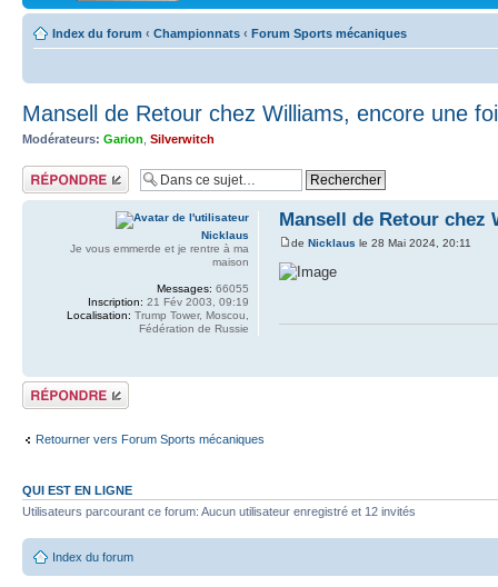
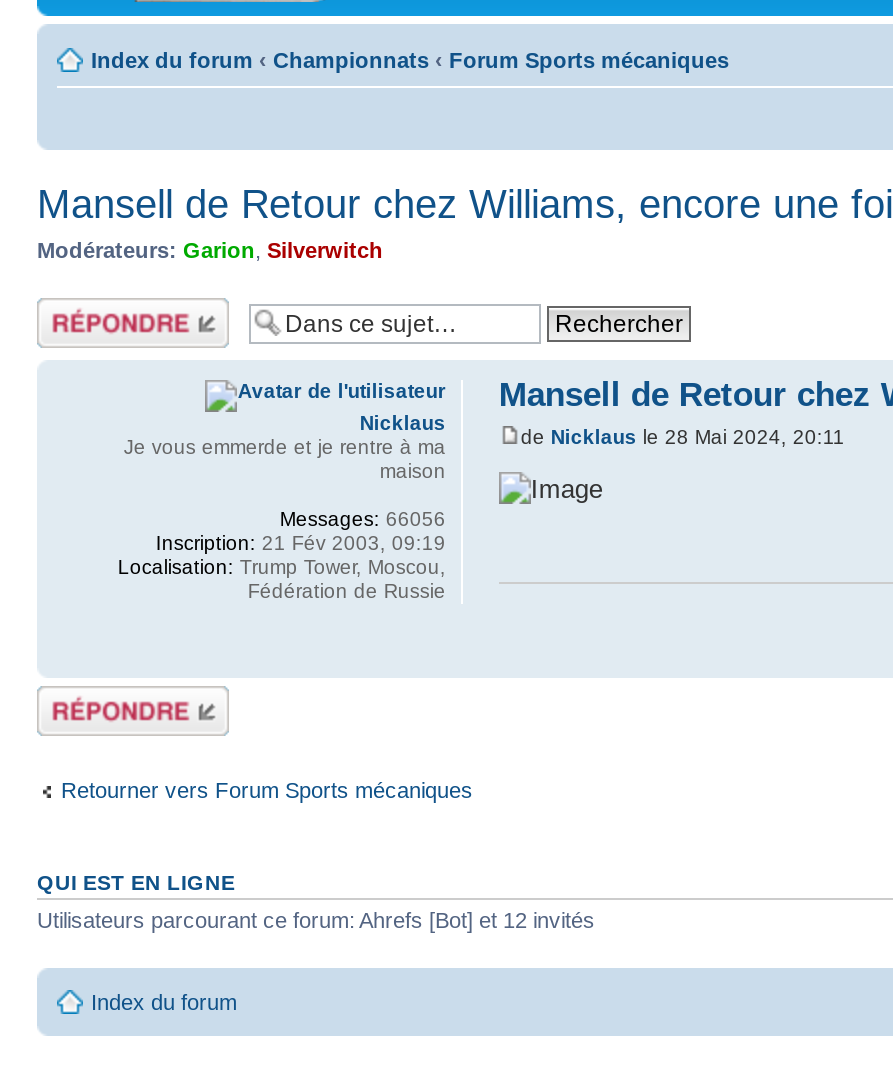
[157,282,249,294] Messages: 66055 -> [280,507,446,529] Messages: 66056
[22,505,416,518] Utilisateurs parcourant ce forum: Aucun utilisateur enregistré et 12 invités -> [37,909,595,933] Utilisateurs parcourant ce forum: Ahrefs [Bot] et 12 invités

